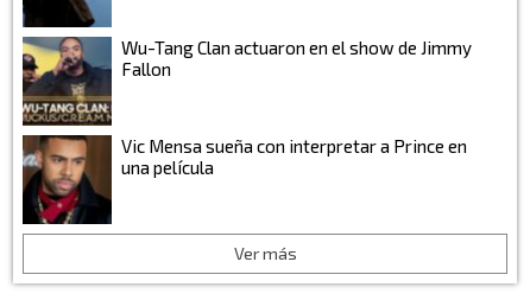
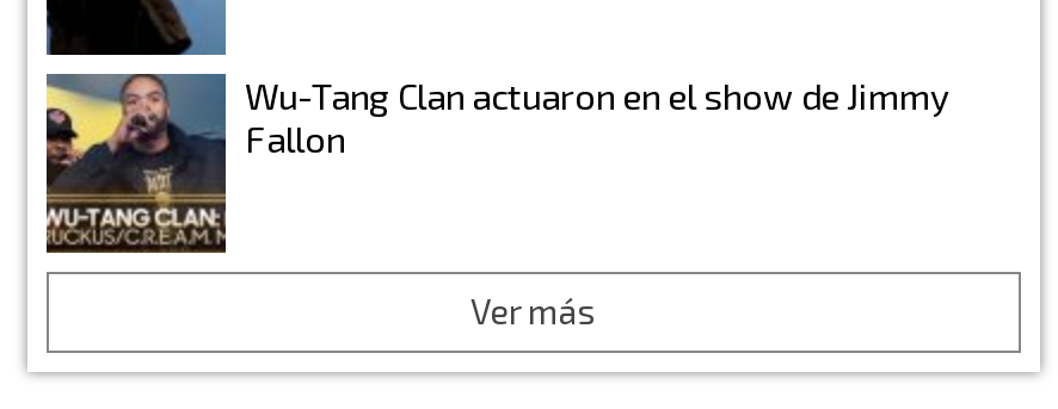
[21,135,467,224] [image] | Vic Mensa sueña con interpretar a Prince en | una película -> none

